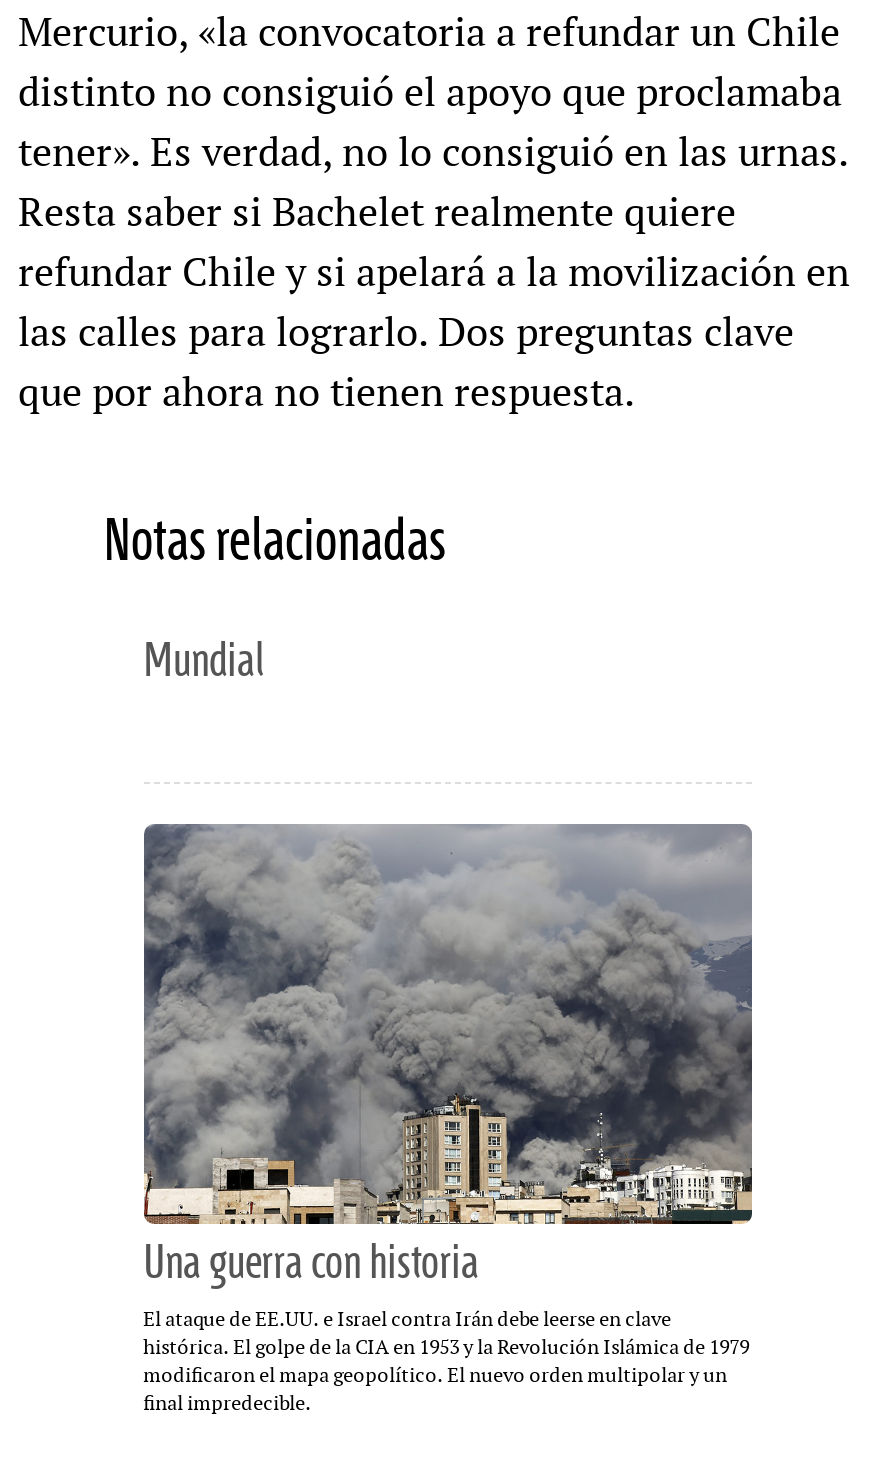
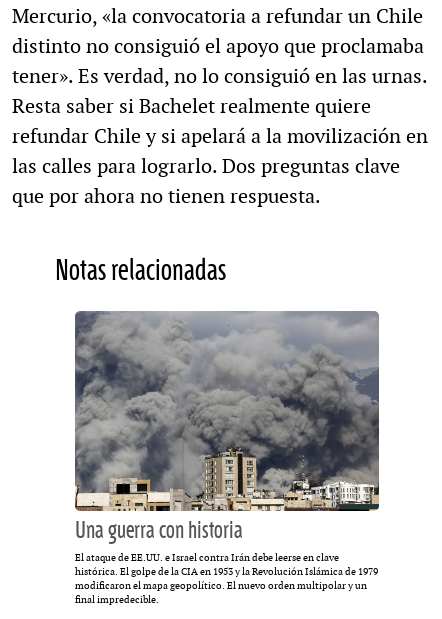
[143,635,265,687] Mundial -> none

